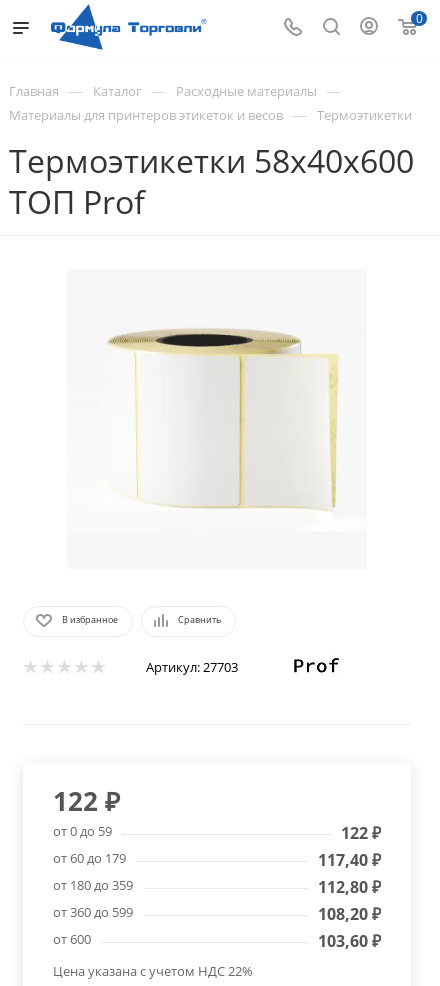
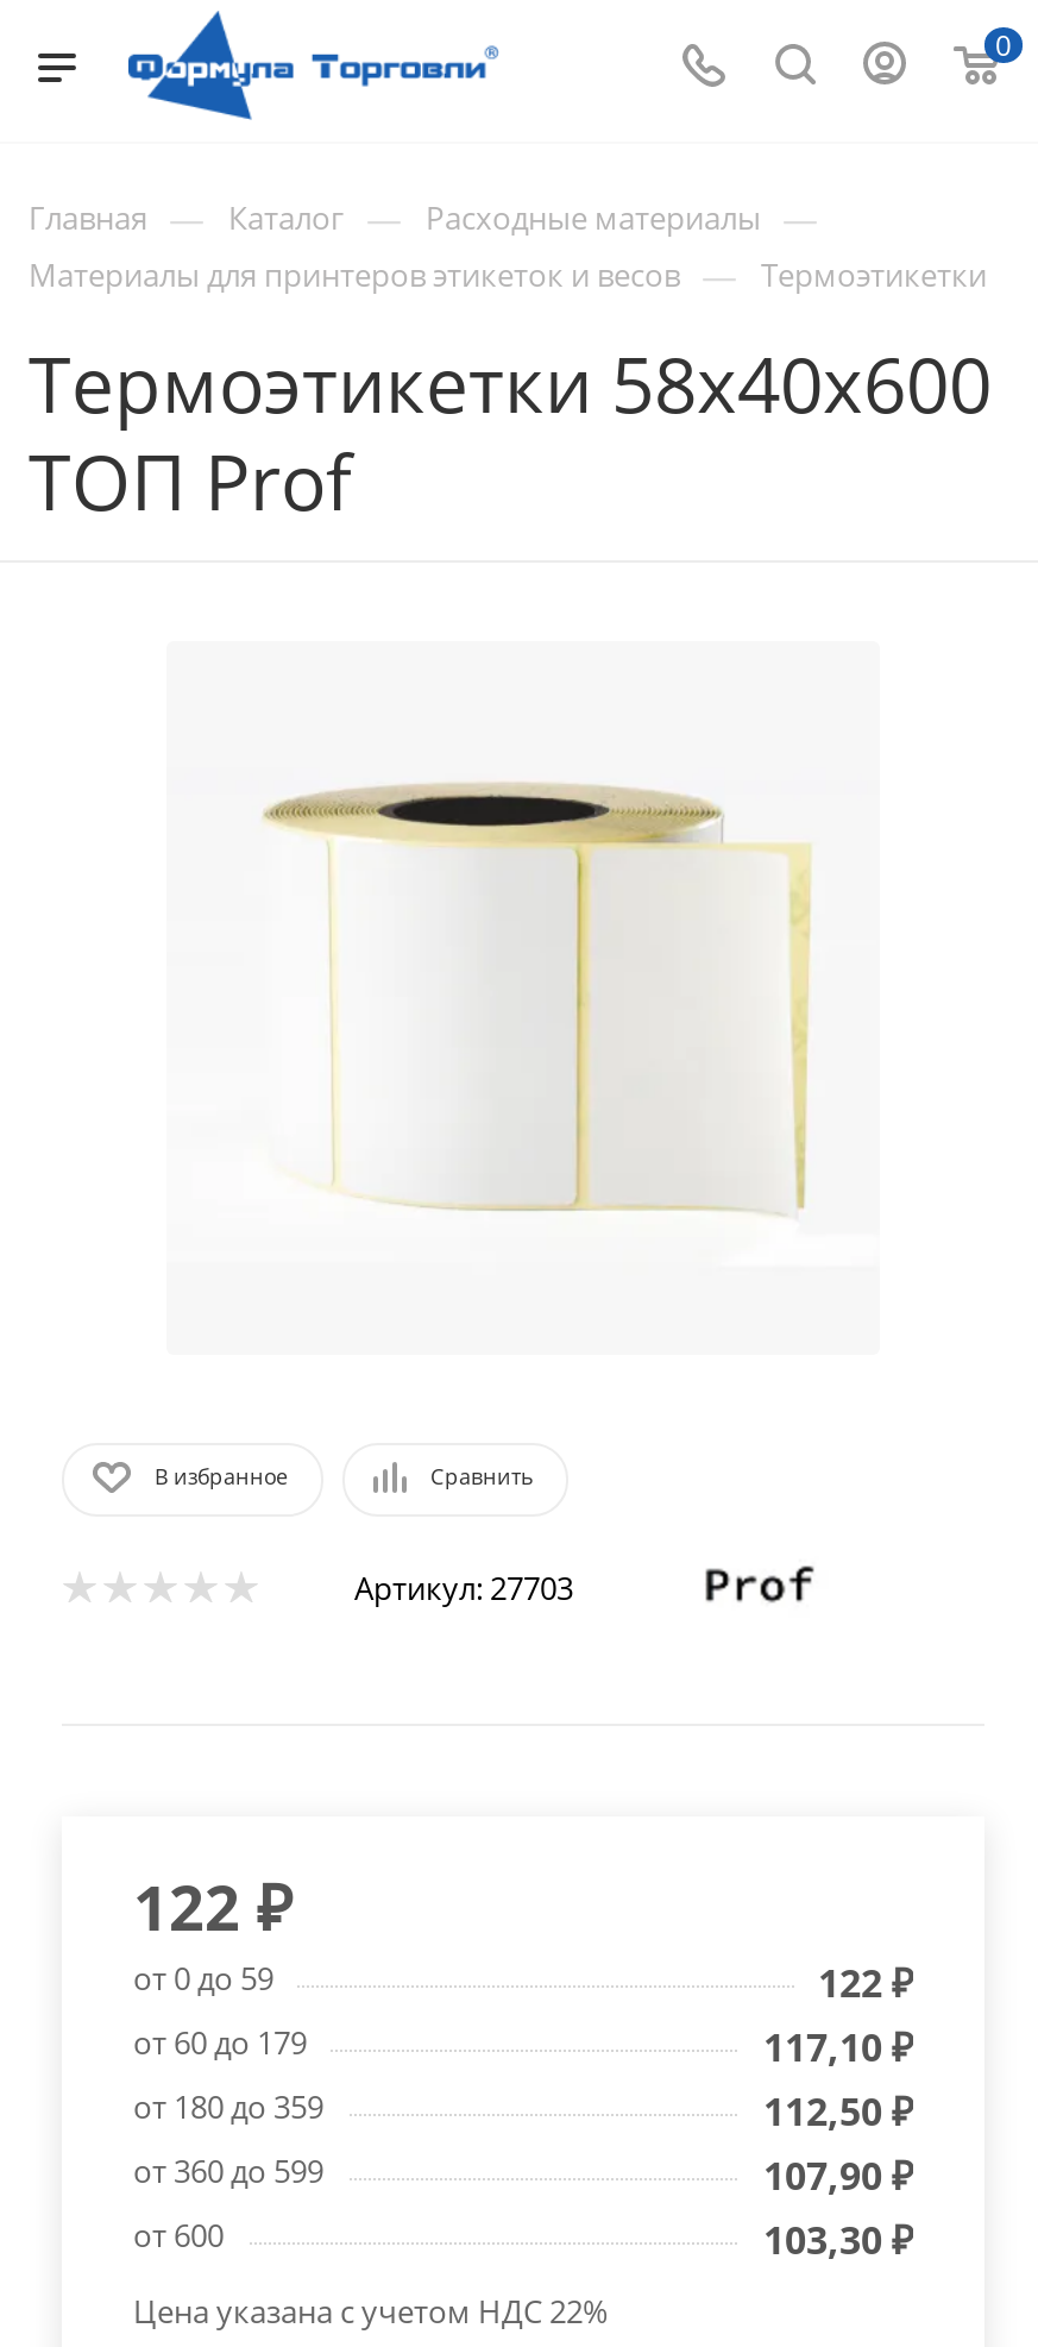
[318,849,381,871] 117,40 ₽ -> [763,2021,913,2073] 117,10 ₽
[318,876,381,898] 112,80 ₽ -> [763,2085,913,2138] 112,50 ₽
[318,903,381,925] 108,20 ₽ -> [763,2150,913,2202] 107,90 ₽
[318,930,381,952] 103,60 ₽ -> [763,2214,913,2266] 103,30 ₽

